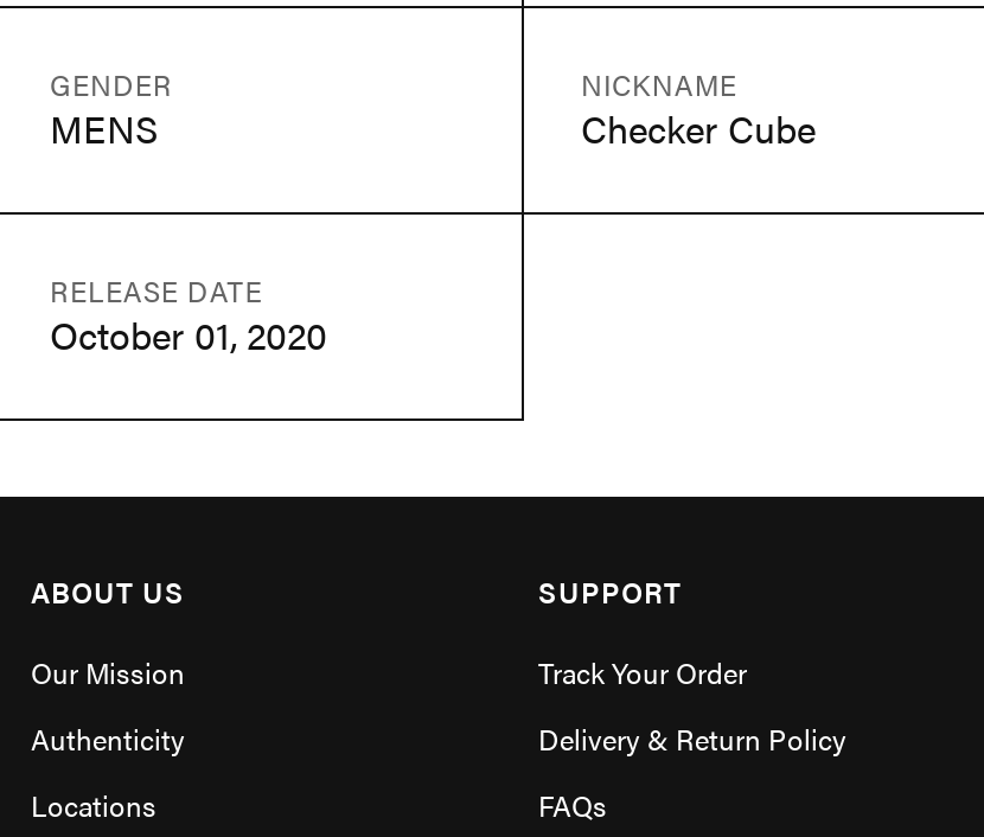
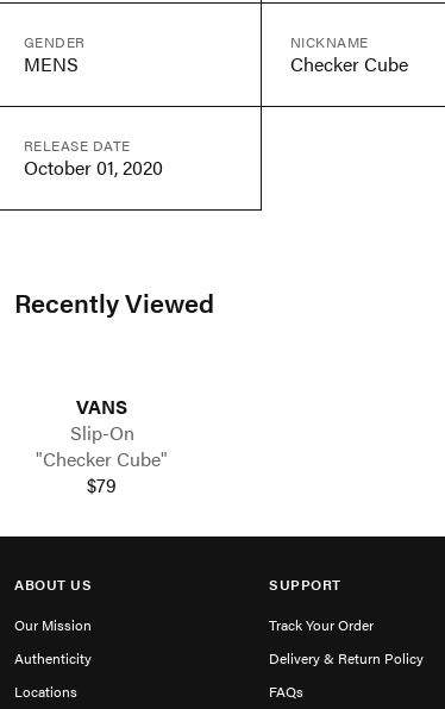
none -> [14,283,214,499] Recently Viewed | VANS | Slip-On | "Checker Cube" | $79

